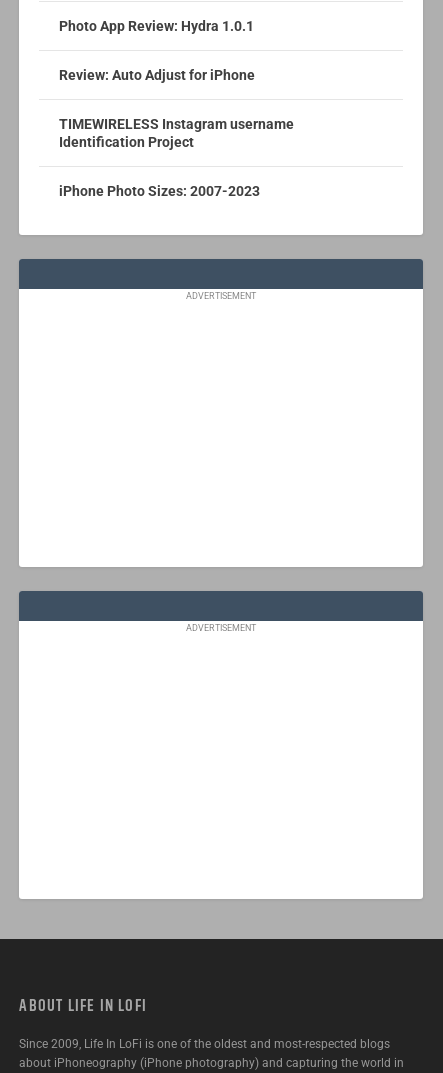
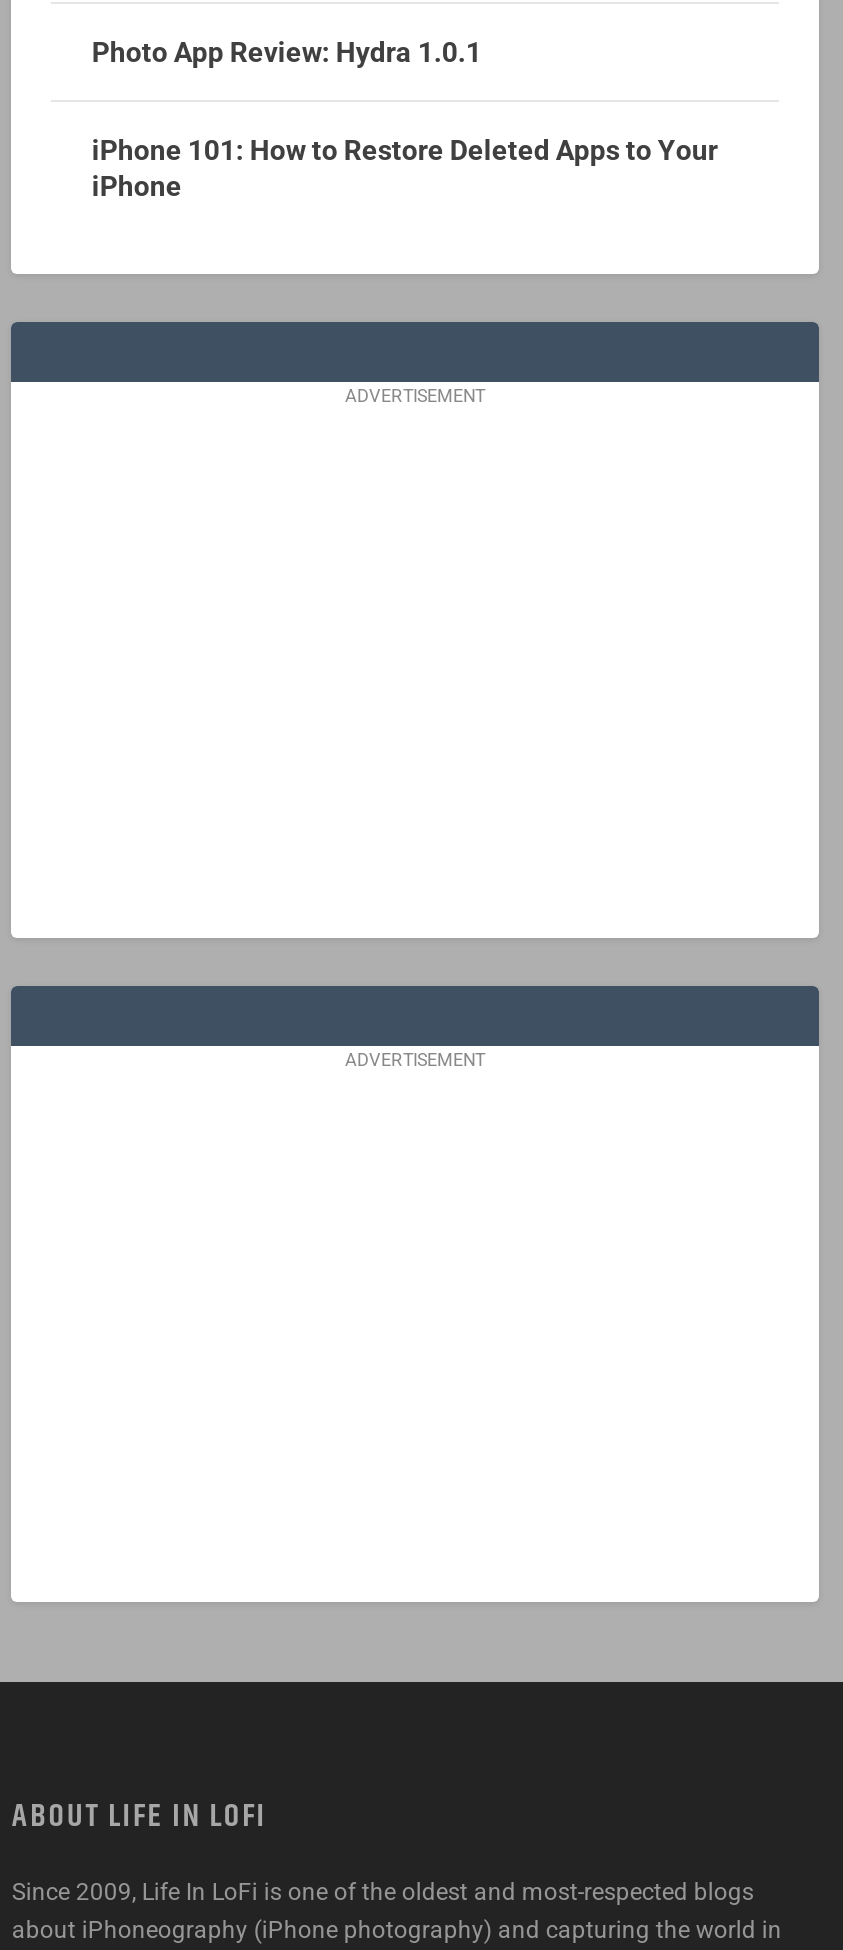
[59,67,294,199] Review: Auto Adjust for iPhone | TIMEWIRELESS Instagram username | Identification Project | iPhone Photo Sizes: 2007-2023 -> [92,135,718,203] iPhone 101: How to Restore Deleted Apps to Your | iPhone

